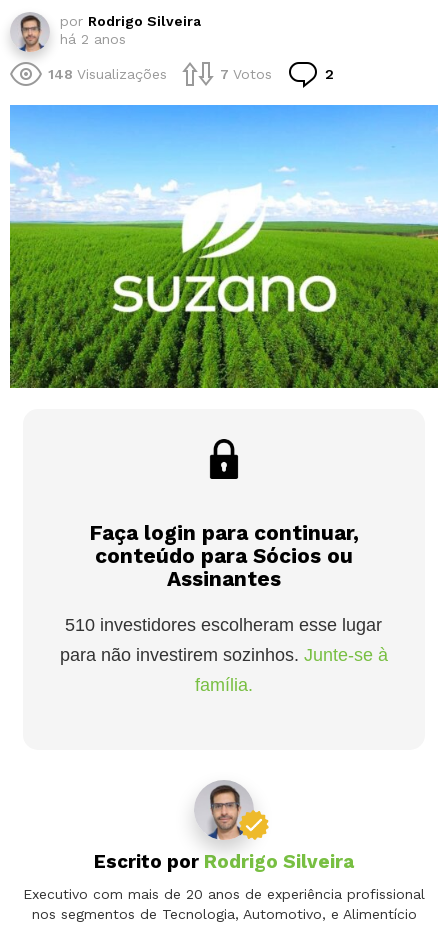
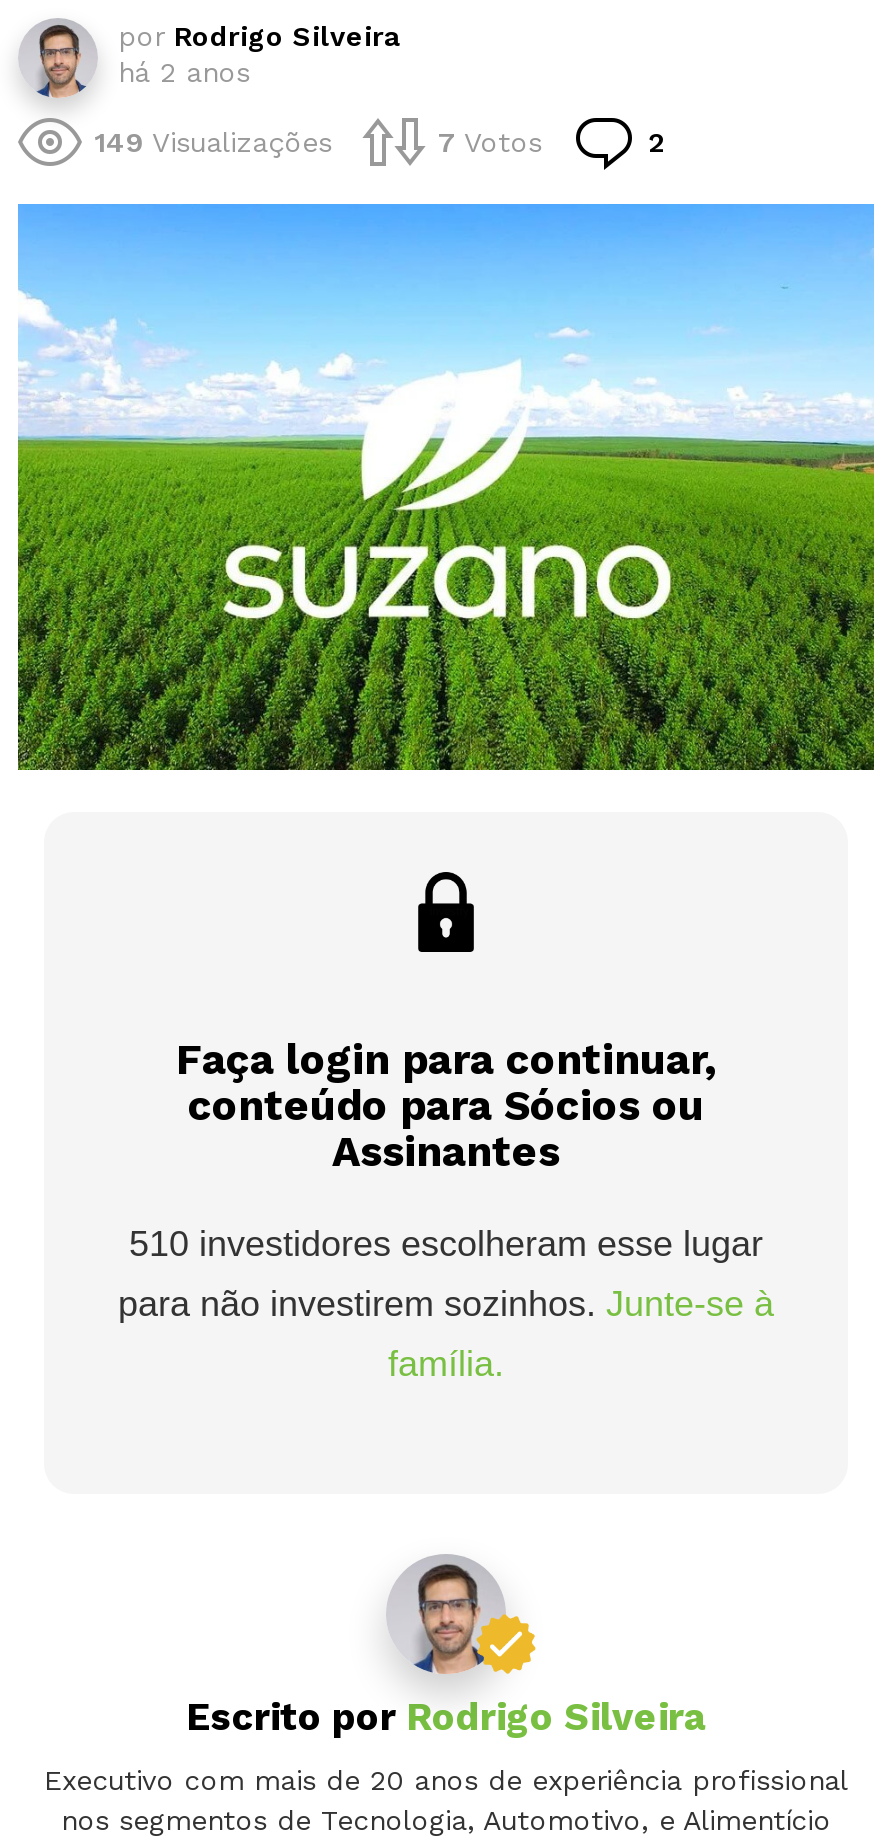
[48,66,167,82] 148 Visualizações -> [94,126,332,158] 149 Visualizações

